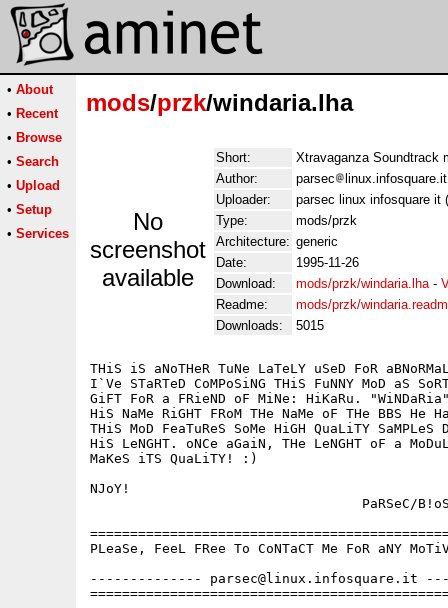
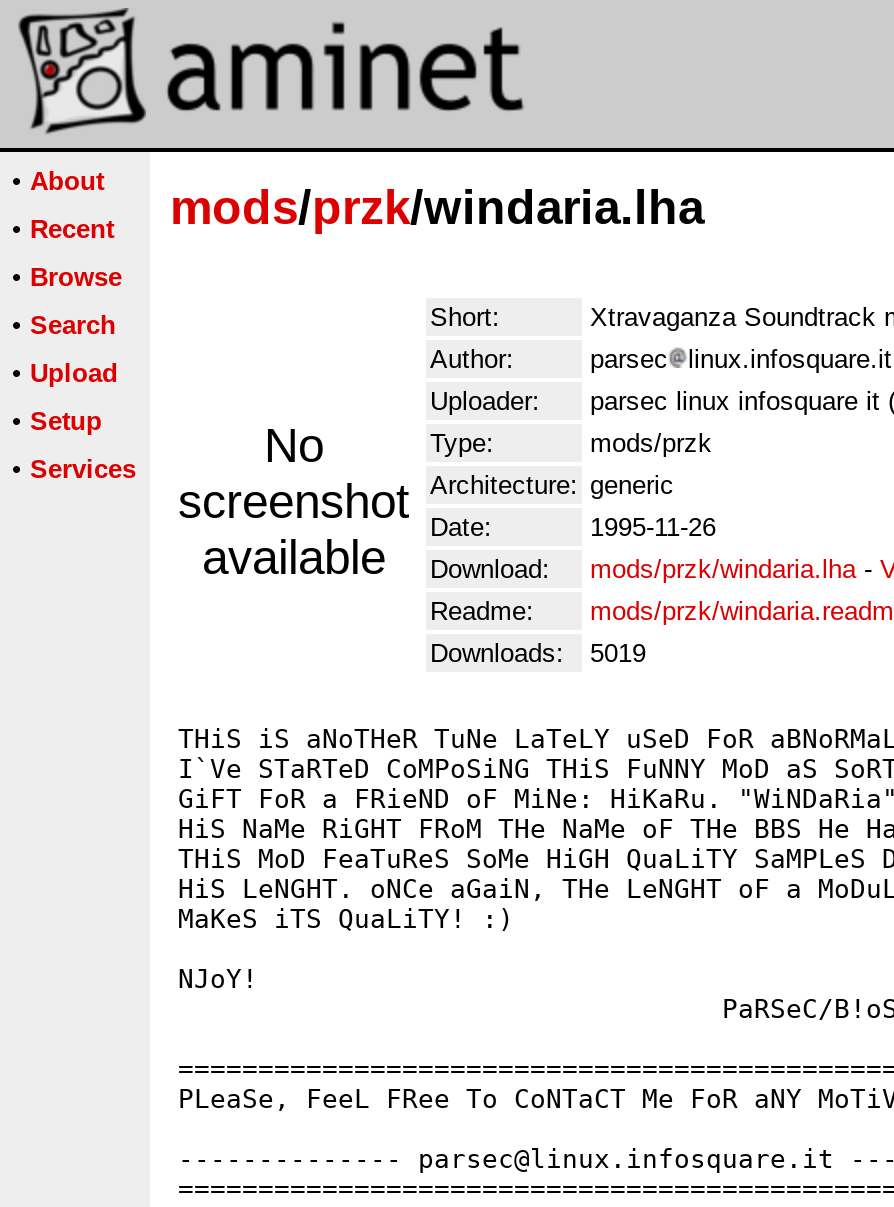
[216,318,324,333] Downloads: 5015 -> [430,638,646,668] Downloads: 5019

